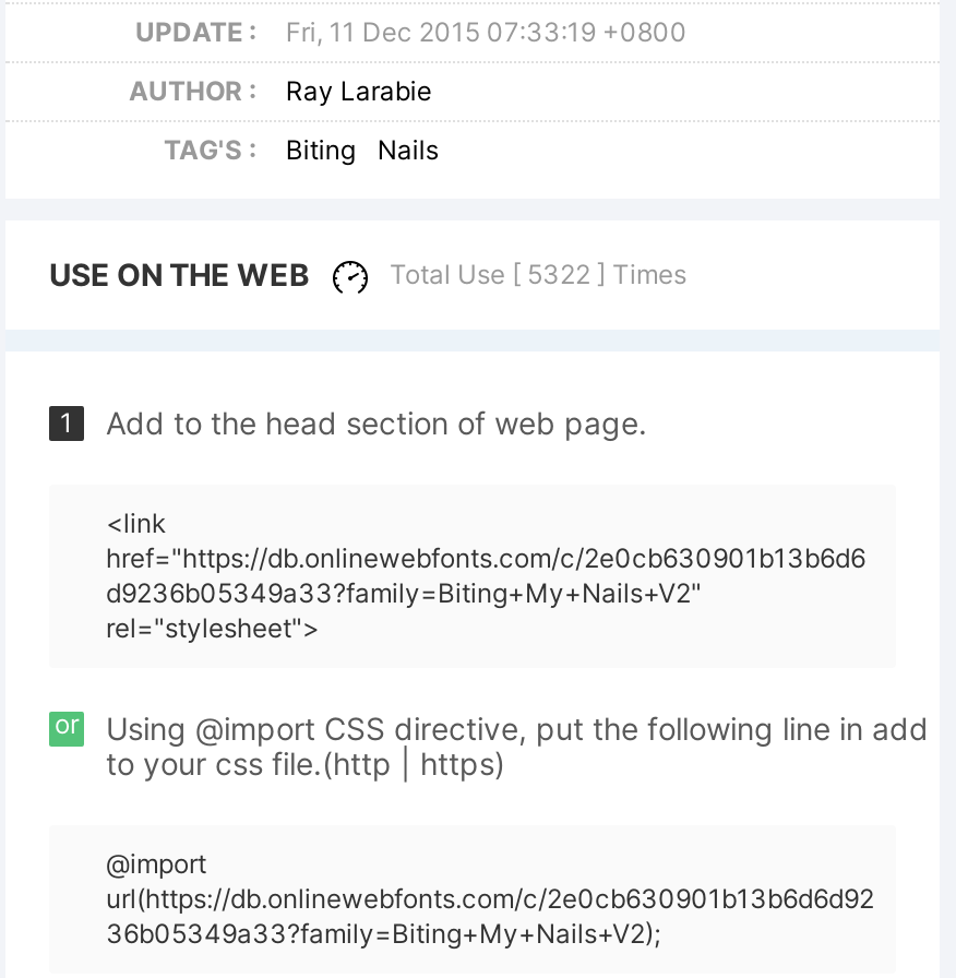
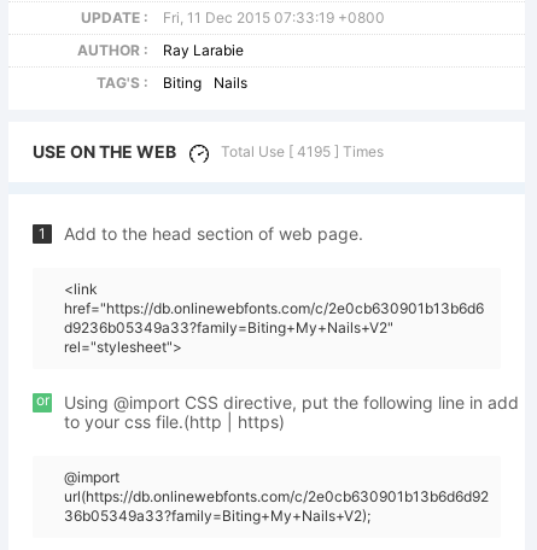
[390,258,686,290] Total Use [ 5322 ] Times -> [221,142,384,160] Total Use [ 4195 ] Times

